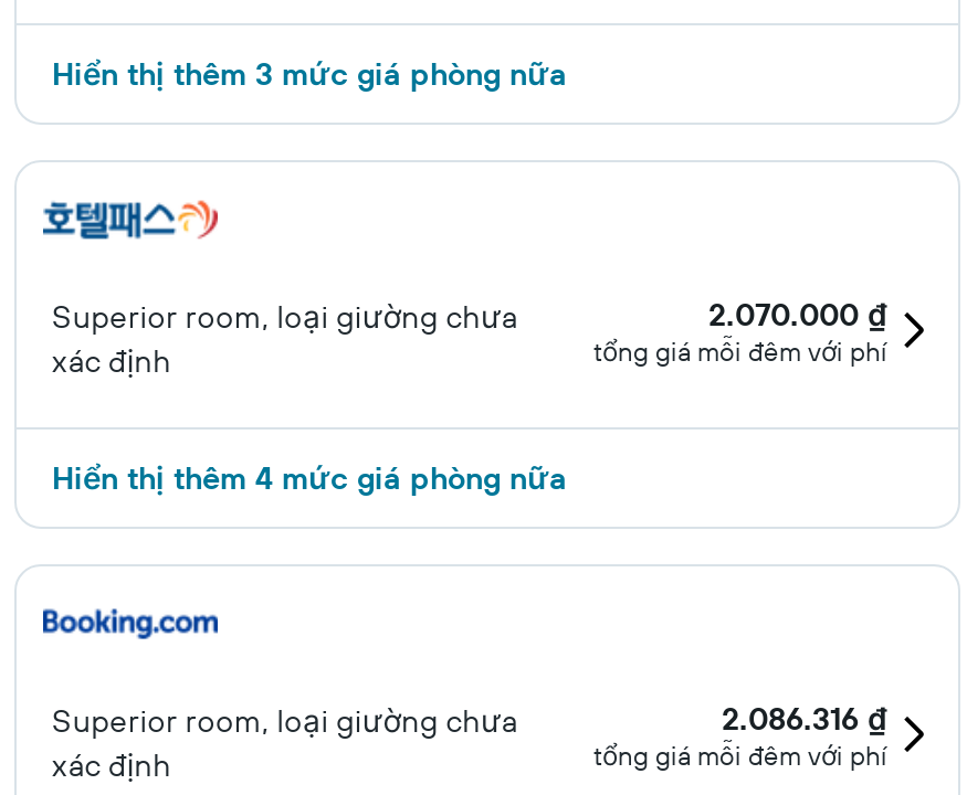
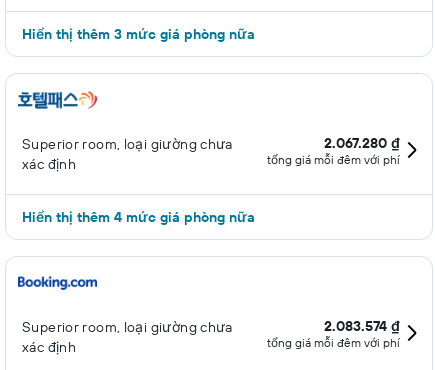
[708,295,887,335] 2.070.000 ₫ -> [324,134,400,152] 2.067.280 ₫
[722,699,887,739] 2.086.316 ₫ -> [324,317,400,335] 2.083.574 ₫

